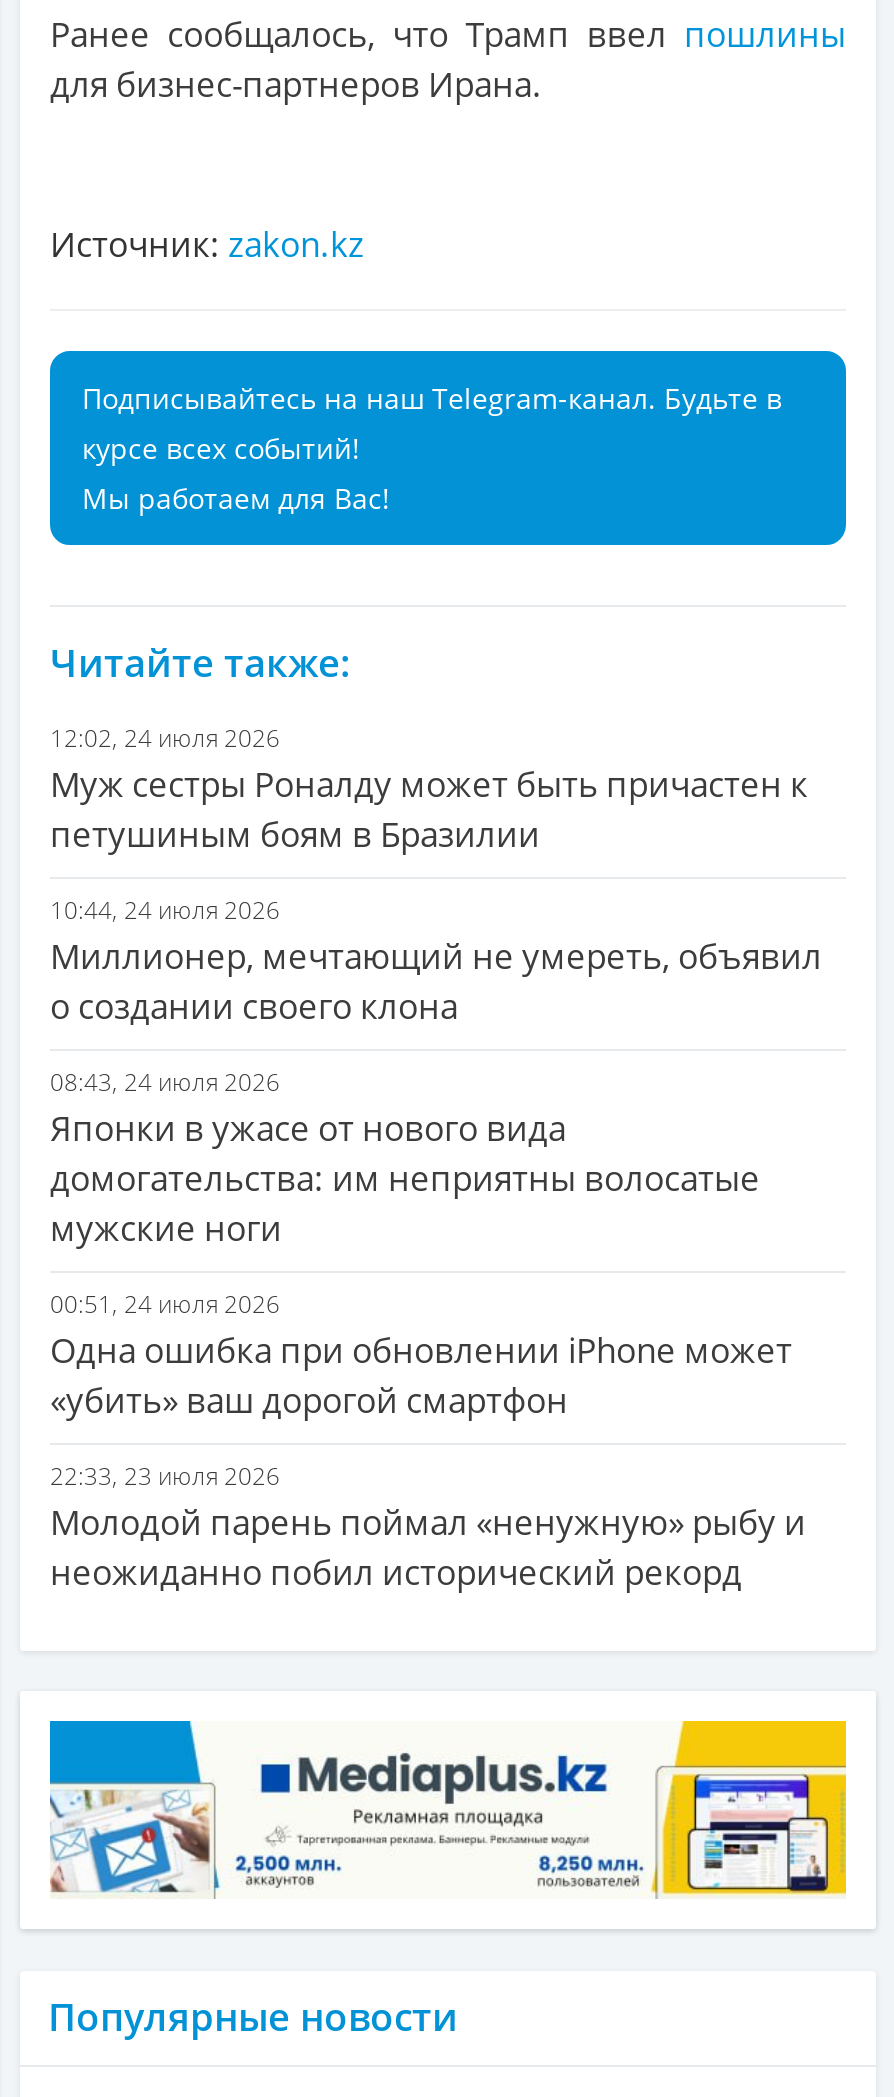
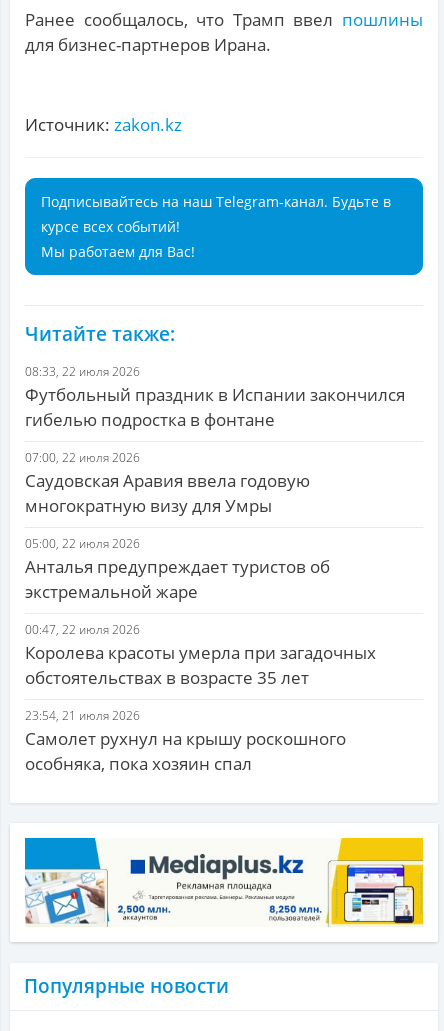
[50,722,808,858] 12:02, 24 июля 2026 | Муж сестры Роналду может быть причастен к | петушиным боям в Бразилии -> [25,363,405,431] 08:33, 22 июля 2026 | Футбольный праздник в Испании закончился | гибелью подростка в фонтане
[50,894,822,1030] 10:44, 24 июля 2026 | Миллионер, мечтающий не умереть, объявил | о создании своего клона -> [25,449,310,517] 07:00, 22 июля 2026 | Саудовская Аравия ввела годовую | многократную визу для Умры
[50,1066,760,1252] 08:43, 24 июля 2026 | Японки в ужасе от нового вида | домогательства: им неприятны волосатые | мужские ноги -> [25,535,330,603] 05:00, 22 июля 2026 | Анталья предупреждает туристов об | экстремальной жаре
[50,1288,792,1424] 00:51, 24 июля 2026 | Одна ошибка при обновлении iPhone может | «убить» ваш дорогой смартфон -> [25,621,376,689] 00:47, 22 июля 2026 | Королева красоты умерла при загадочных | обстоятельствах в возрасте 35 лет
[50,1460,806,1596] 22:33, 23 июля 2026 | Молодой парень поймал «ненужную» рыбу и | неожиданно побил исторический рекорд -> [25,707,346,775] 23:54, 21 июля 2026 | Самолет рухнул на крышу роскошного | особняка, пока хозяин спал

